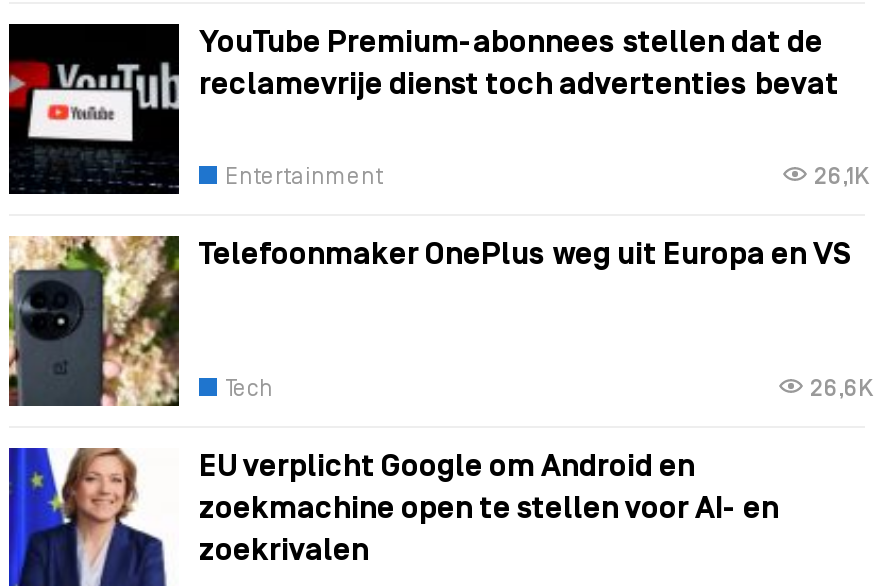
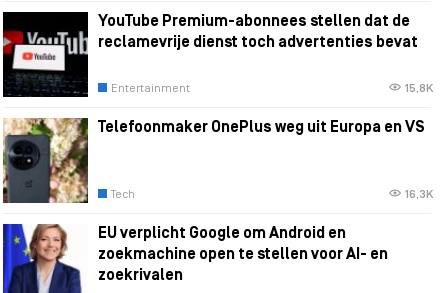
[814,166,868,190] 26,1K -> [405,83,433,95] 15,8K
[810,378,872,402] 26,6K -> [405,189,433,201] 16,3K

